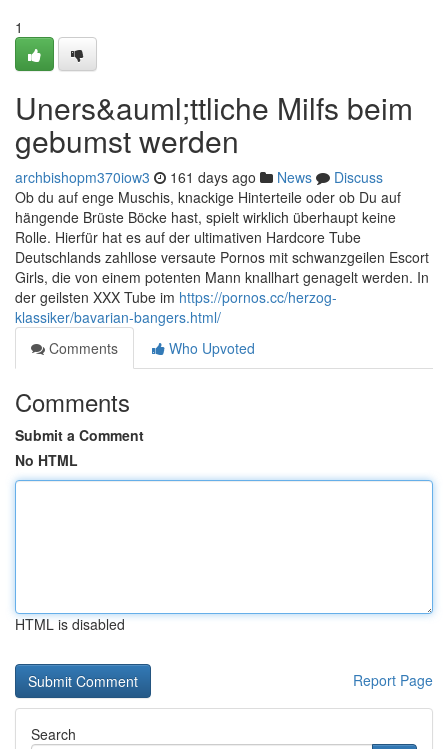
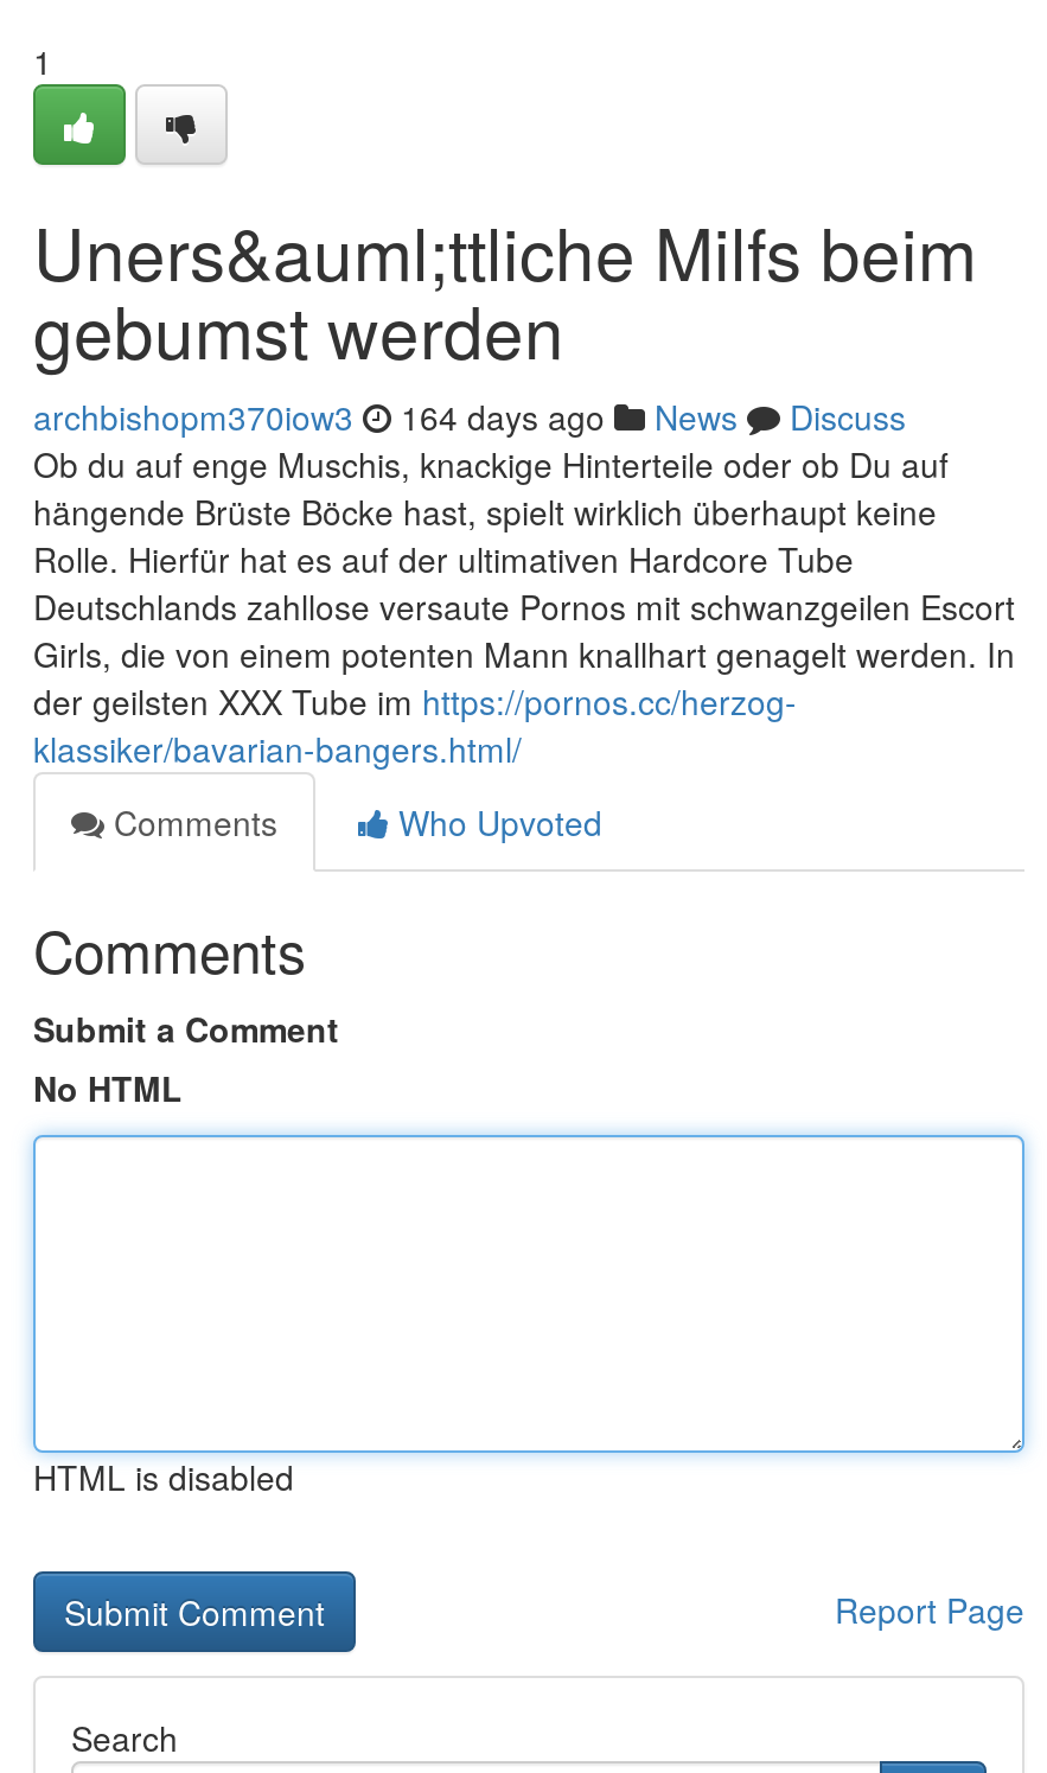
[15,167,383,187] archbishopm370iow3 161 days ago News Discuss -> [33,393,906,440] archbishopm370iow3 164 days ago News Discuss

